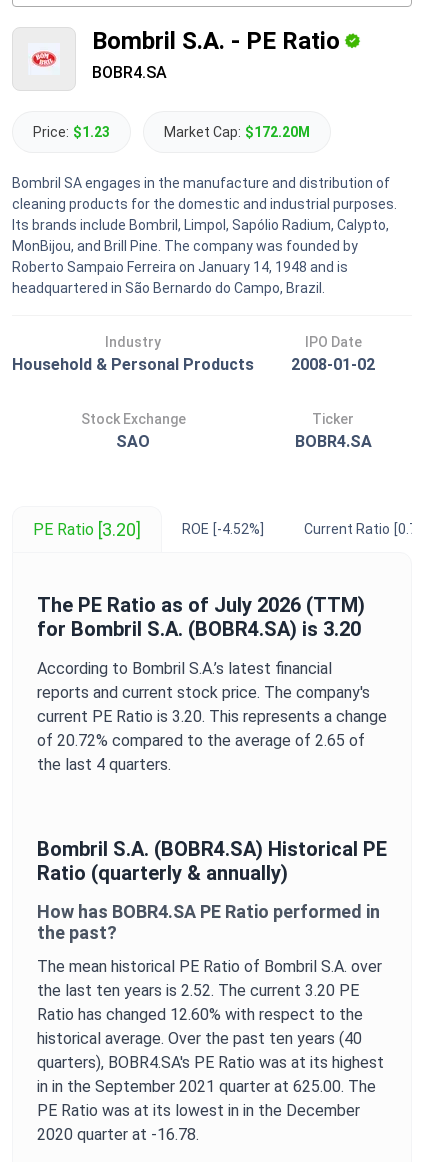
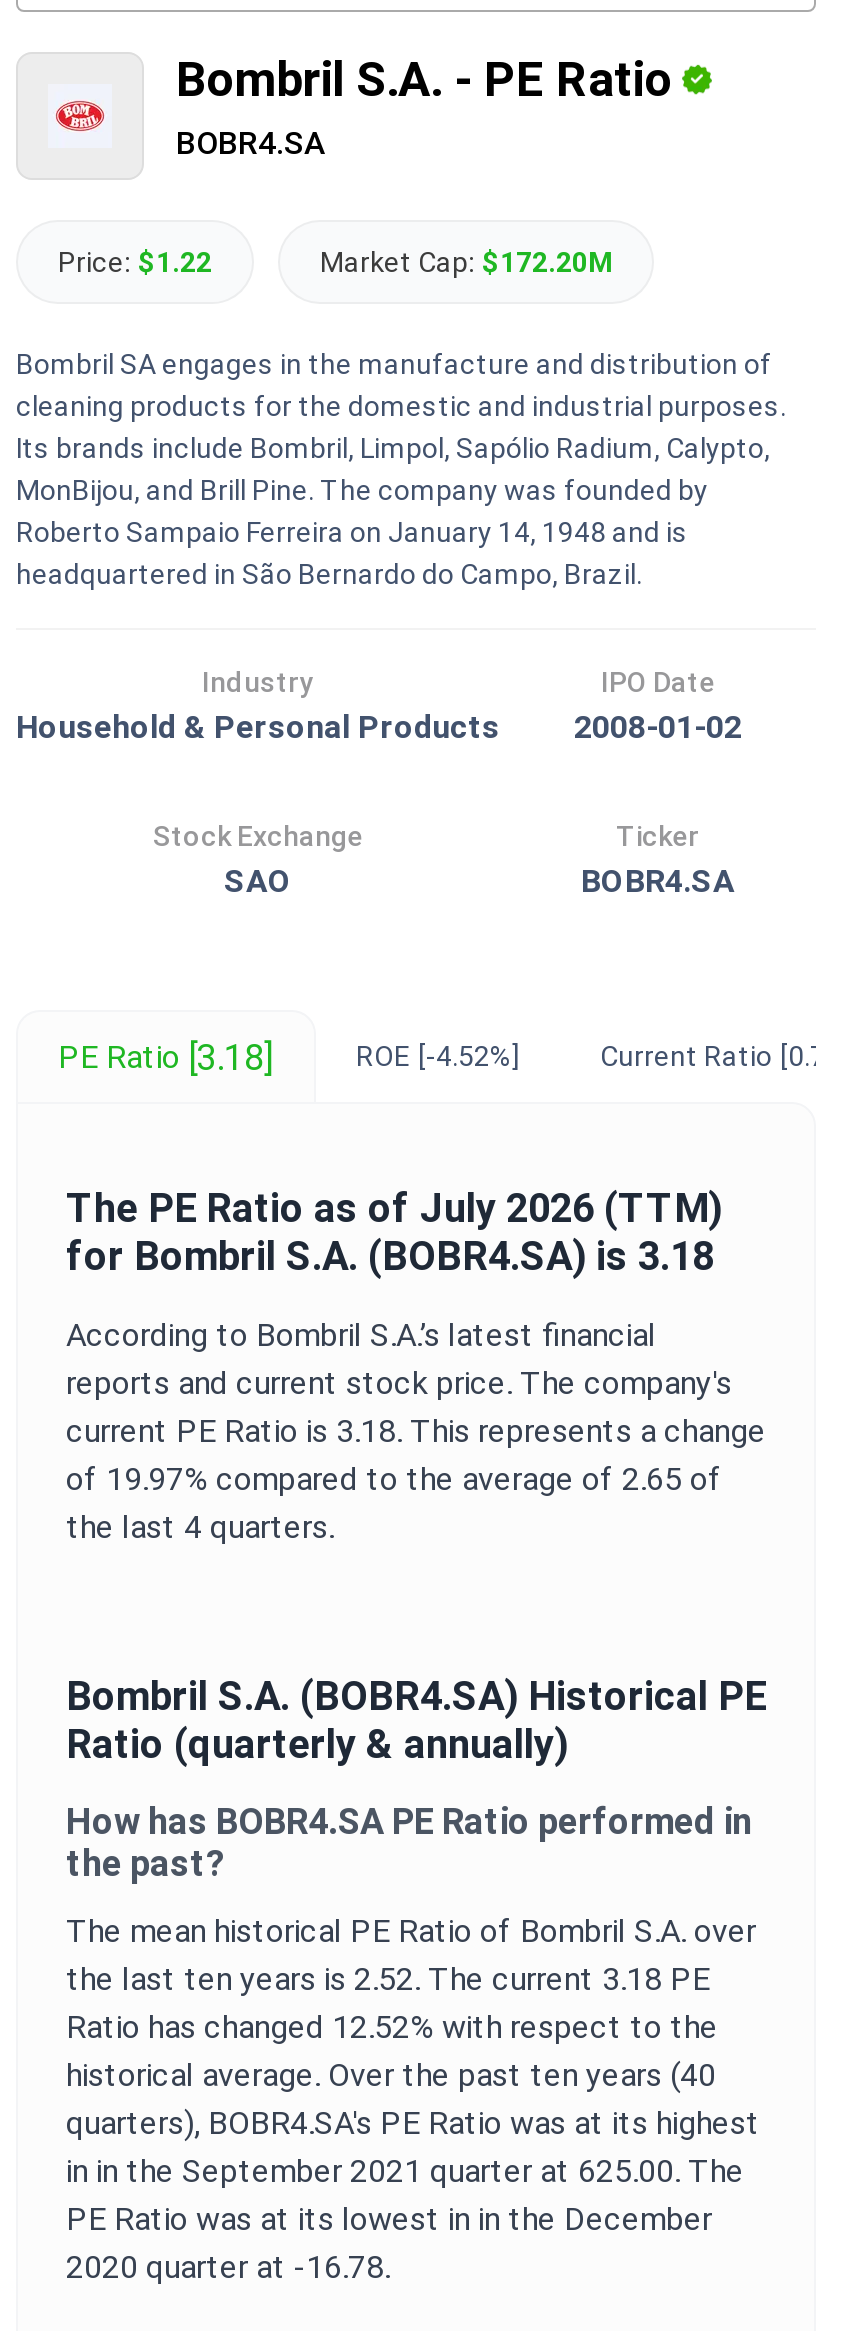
[33,124,110,140] Price: $1.23 -> [58,246,212,278] Price: $1.22
[33,519,141,540] PE Ratio [3.20] -> [58,1036,274,1078] PE Ratio [3.18]
[37,617,361,641] for Bombril S.A. (BOBR4.SA) is 3.20 -> [66,1232,714,1280] for Bombril S.A. (BOBR4.SA) is 3.18
[37,707,387,726] current PE Ratio is 3.20. This represents a change -> [66,1412,766,1450] current PE Ratio is 3.18. This represents a change
[37,731,365,750] of 20.72% compared to the average of 2.65 of -> [66,1460,722,1498] of 19.97% compared to the average of 2.65 of
[37,981,359,1000] the last ten years is 2.52. The current 3.20 PE -> [66,1960,710,1998] the last ten years is 2.52. The current 3.18 PE
[37,1005,363,1024] Ratio has changed 12.60% with respect to the -> [66,2008,718,2046] Ratio has changed 12.52% with respect to the

